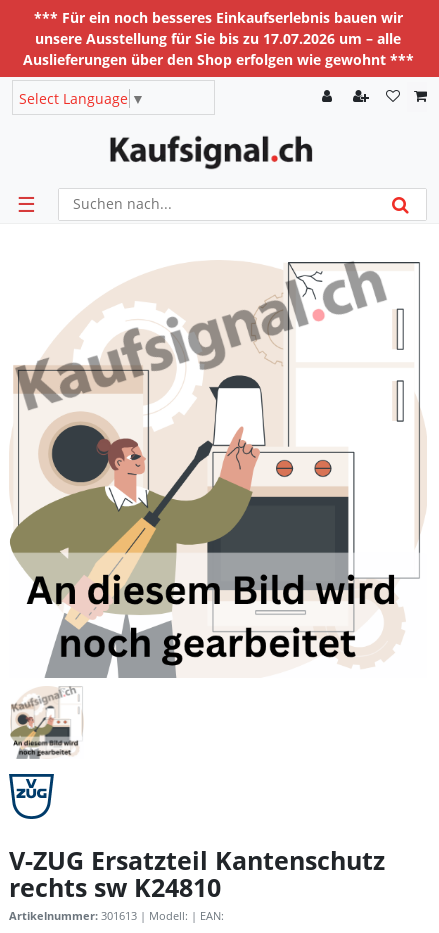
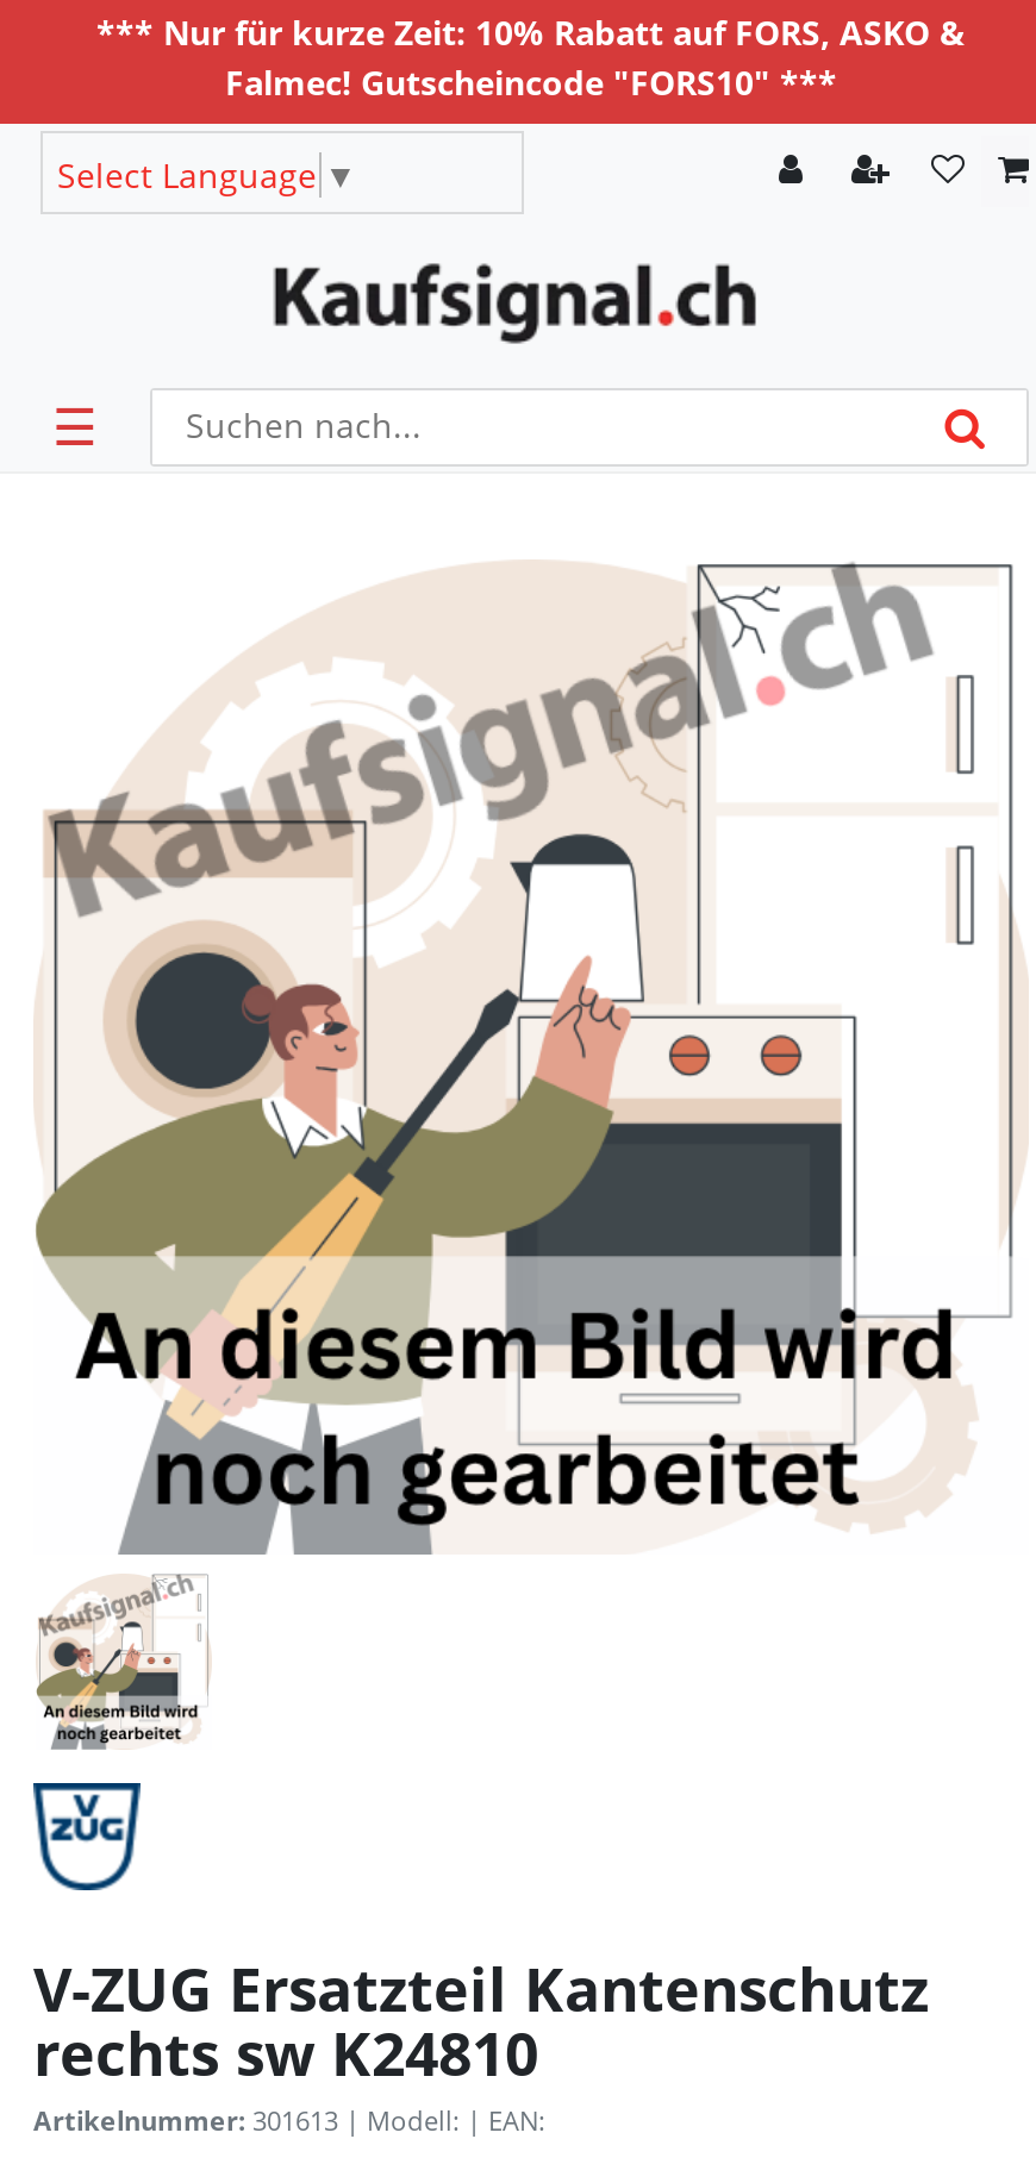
[22,8,413,69] *** Für ein noch besseres Einkaufserlebnis bauen wir | unsere Ausstellung für Sie bis zu 17.07.2026 um – alle | Auslieferungen über den Shop erfolgen wie gewohnt *** -> [96,10,966,105] *** Nur für kurze Zeit: 10% Rabatt auf FORS, ASKO & | Falmec! Gutscheincode "FORS10" ***

